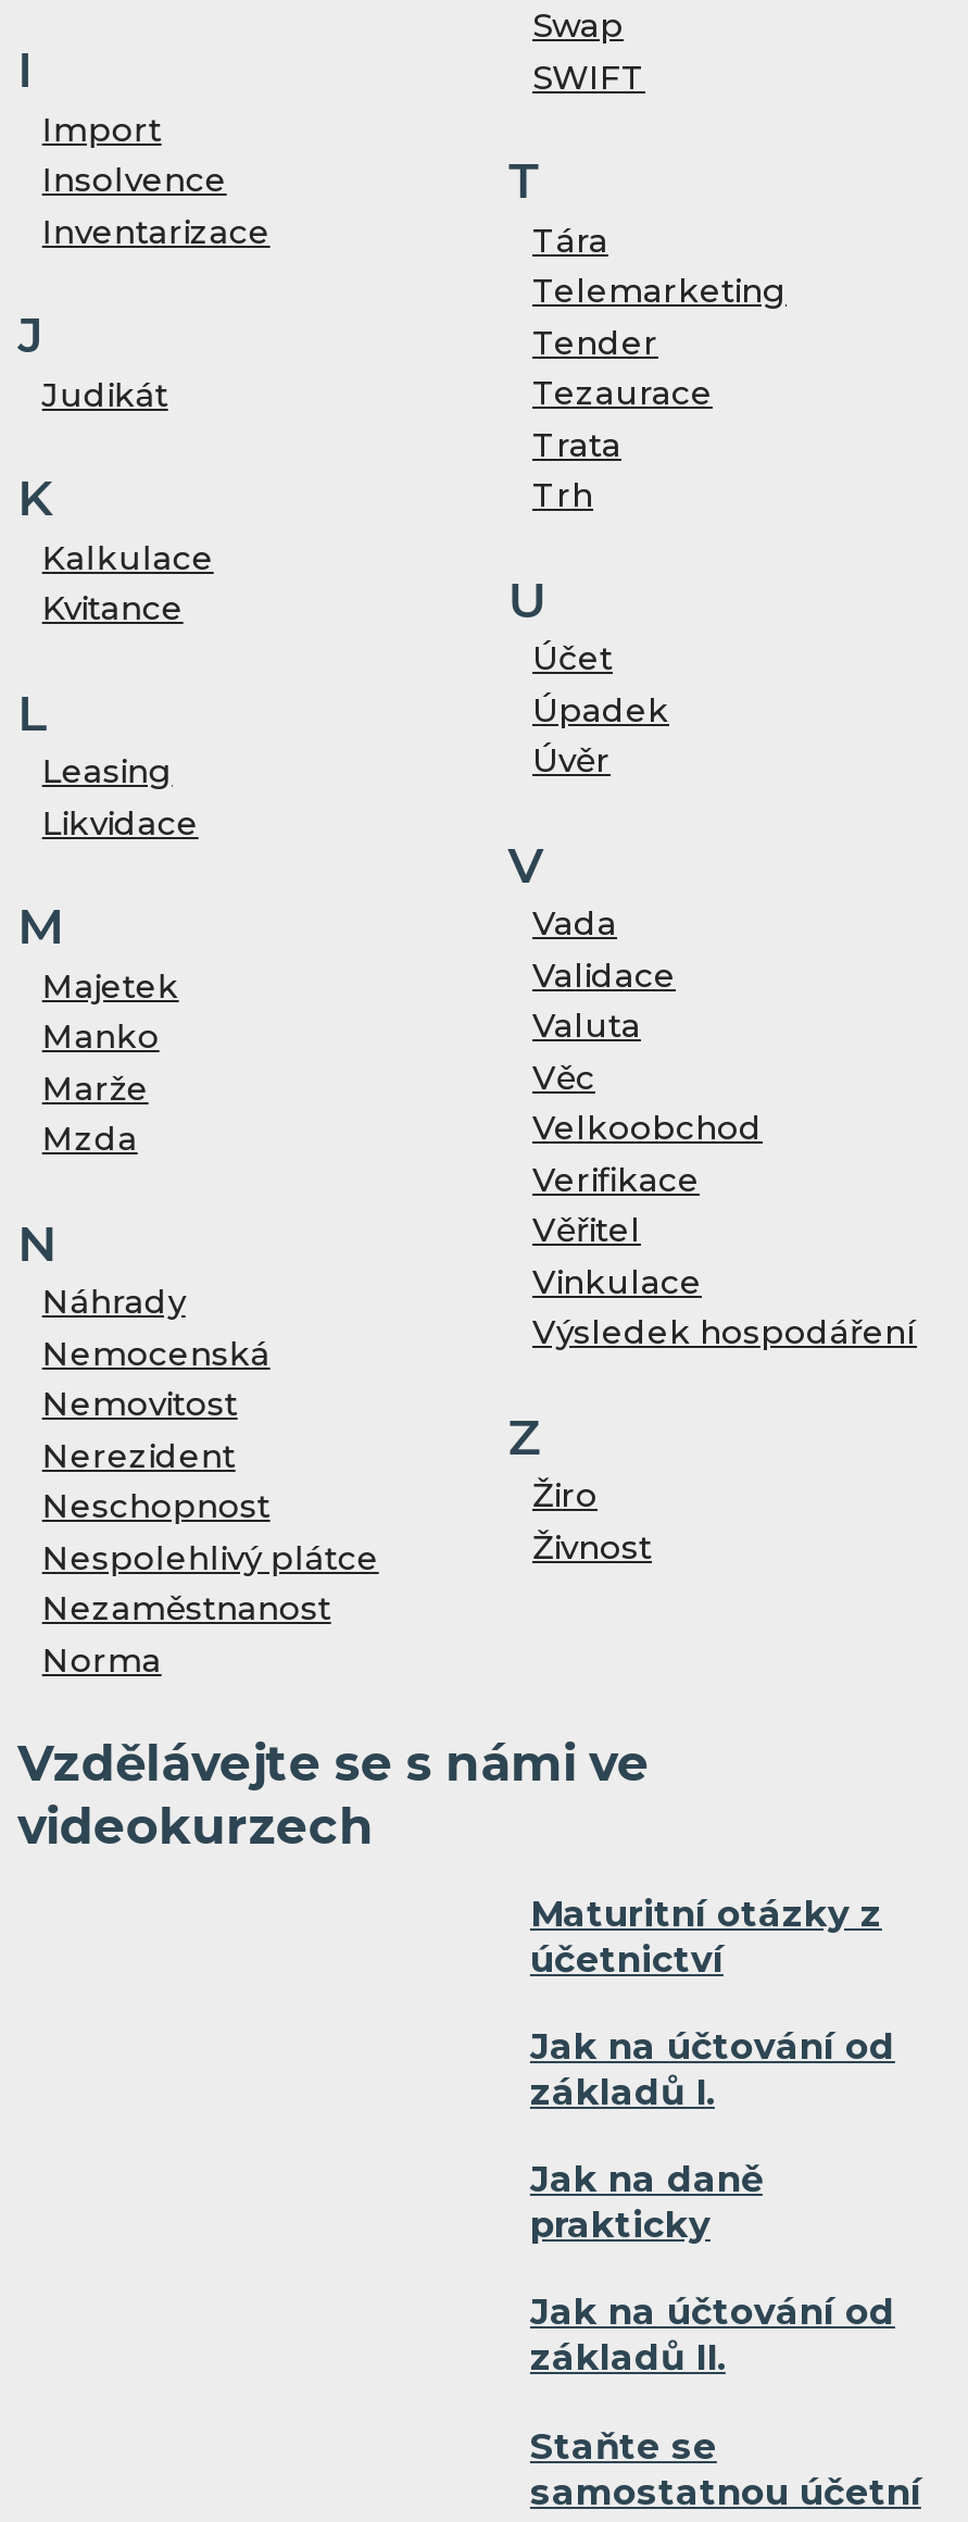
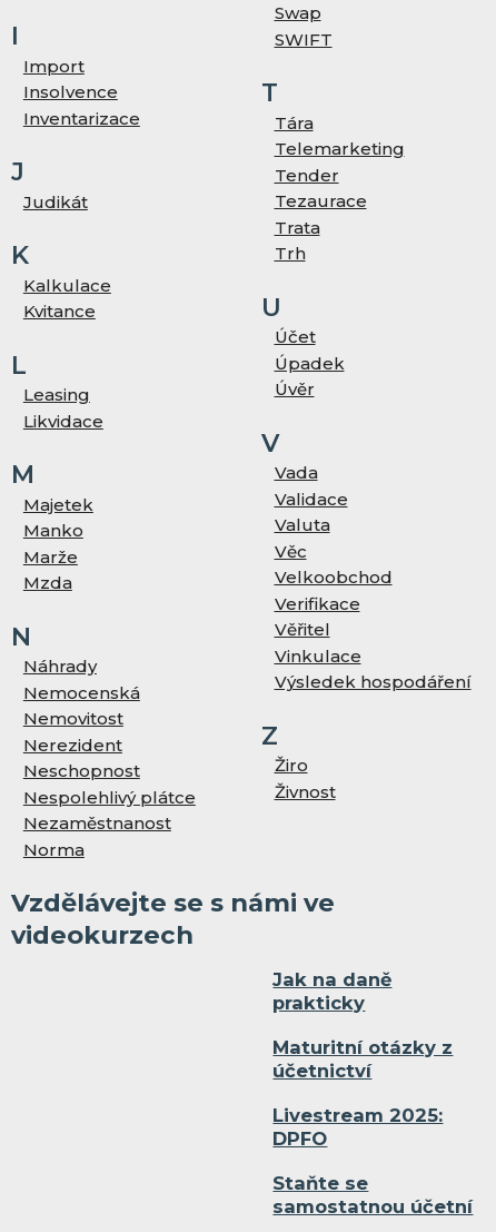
moved [530,1891,882,1980] -> [273,1036,453,1082]: Maturitní otázky z | účetnictví
[530,2024,895,2113] Jak na účtování od | základů I. -> none
moved [530,2157,762,2246] -> [273,968,392,1014]: Jak na daně | prakticky
[530,2290,895,2379] Jak na účtování od | základů II. -> [273,1104,443,1150] Livestream 2025: | DPFO

